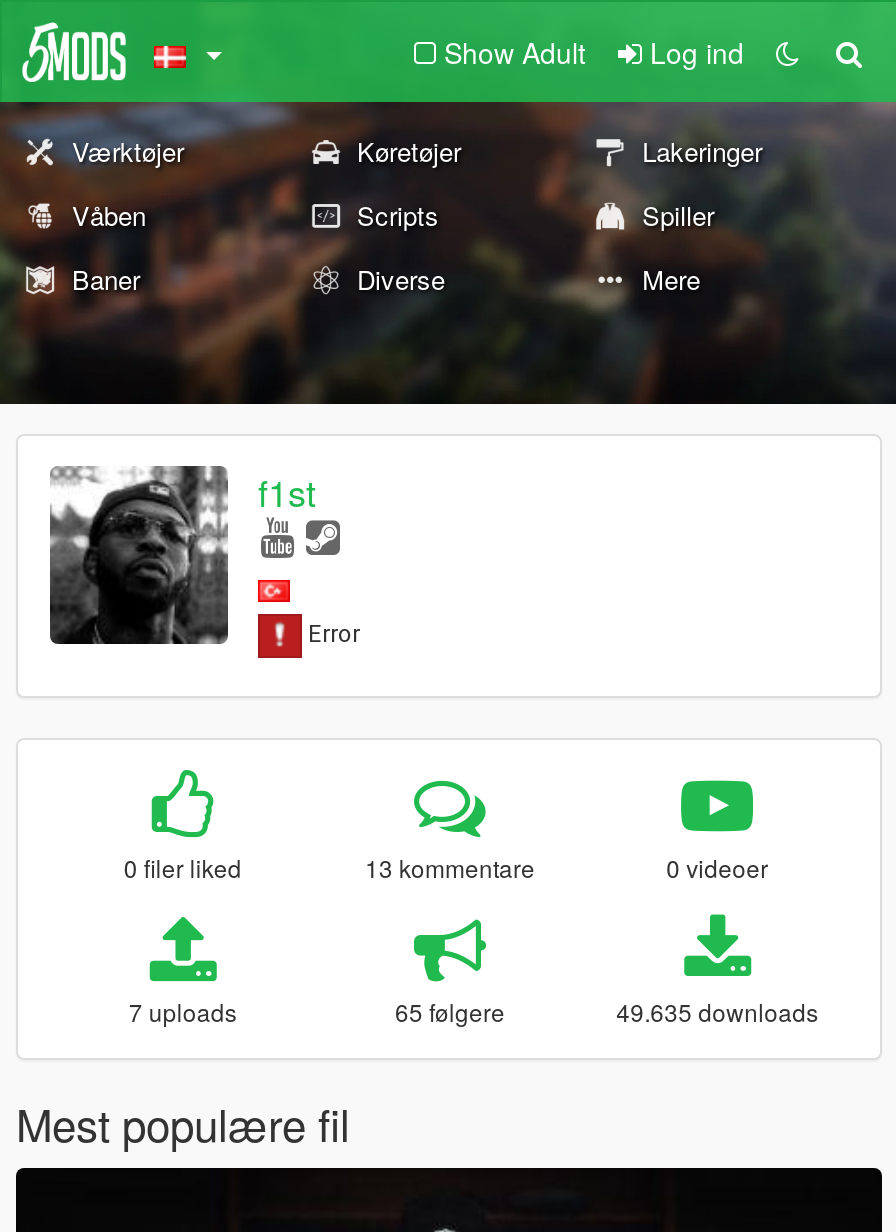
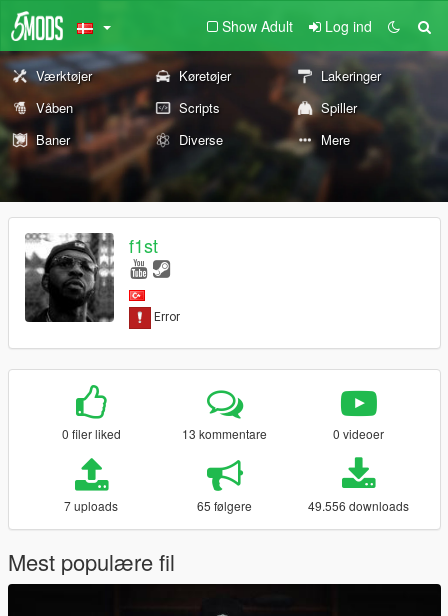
[616,995,818,1029] 49.635 downloads -> [308,497,409,514] 49.556 downloads

